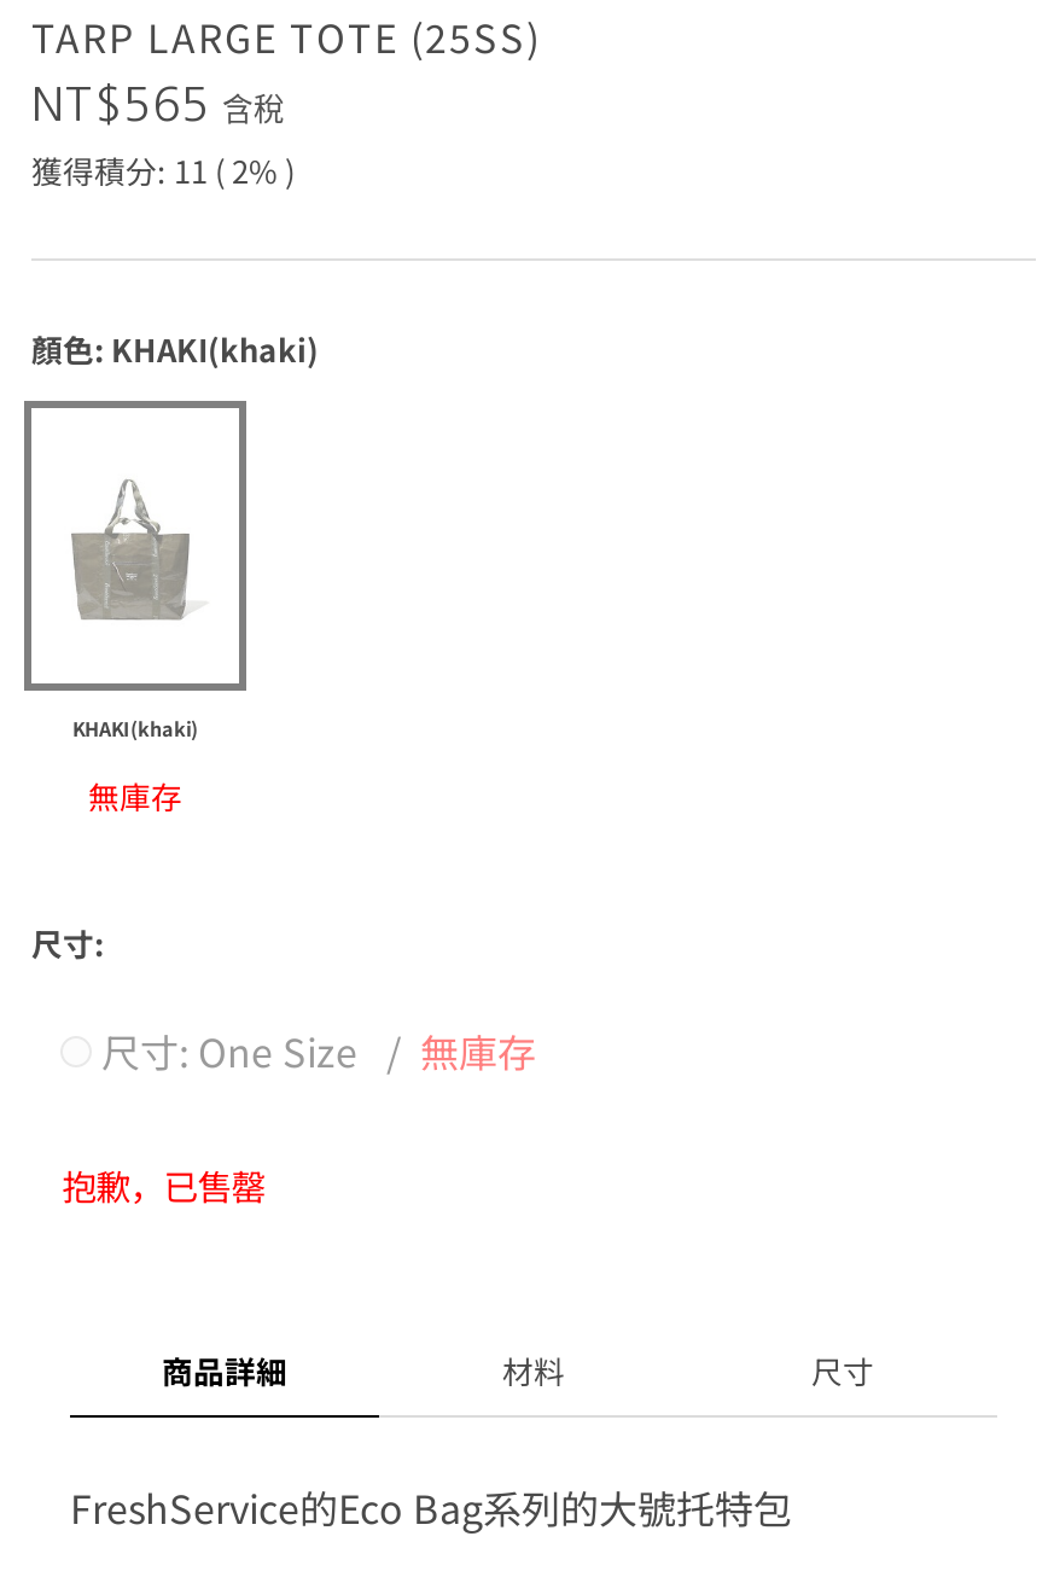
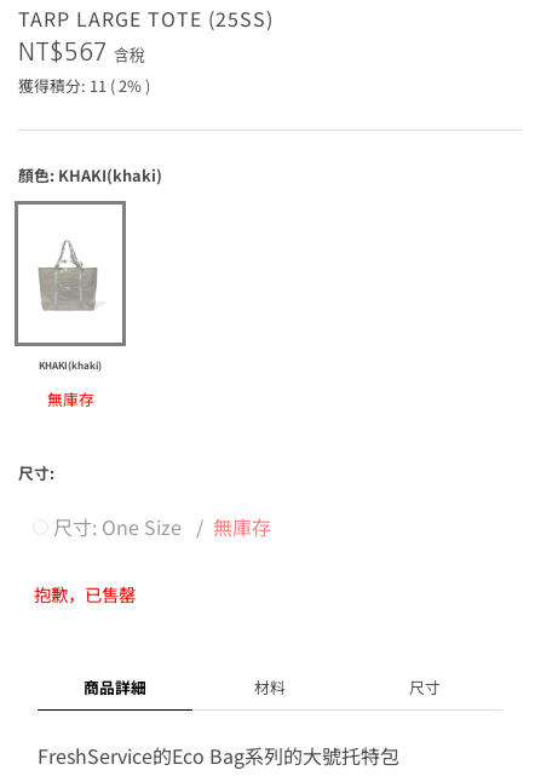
[31,82,285,128] NT$565含稅 -> [18,41,145,64] NT$567含稅

